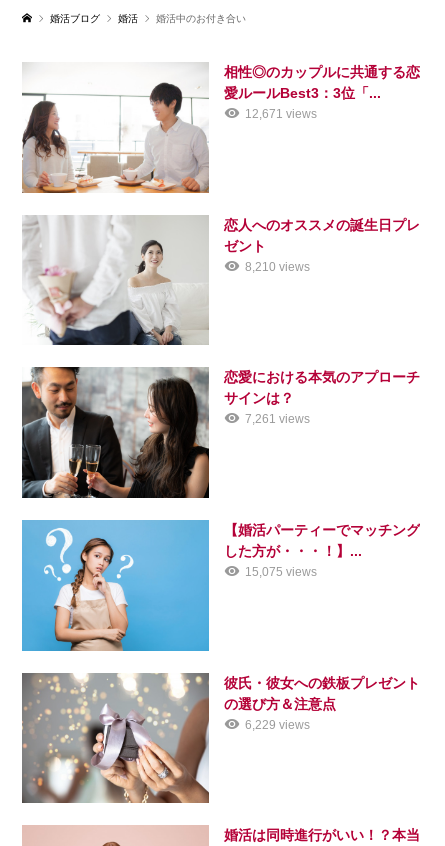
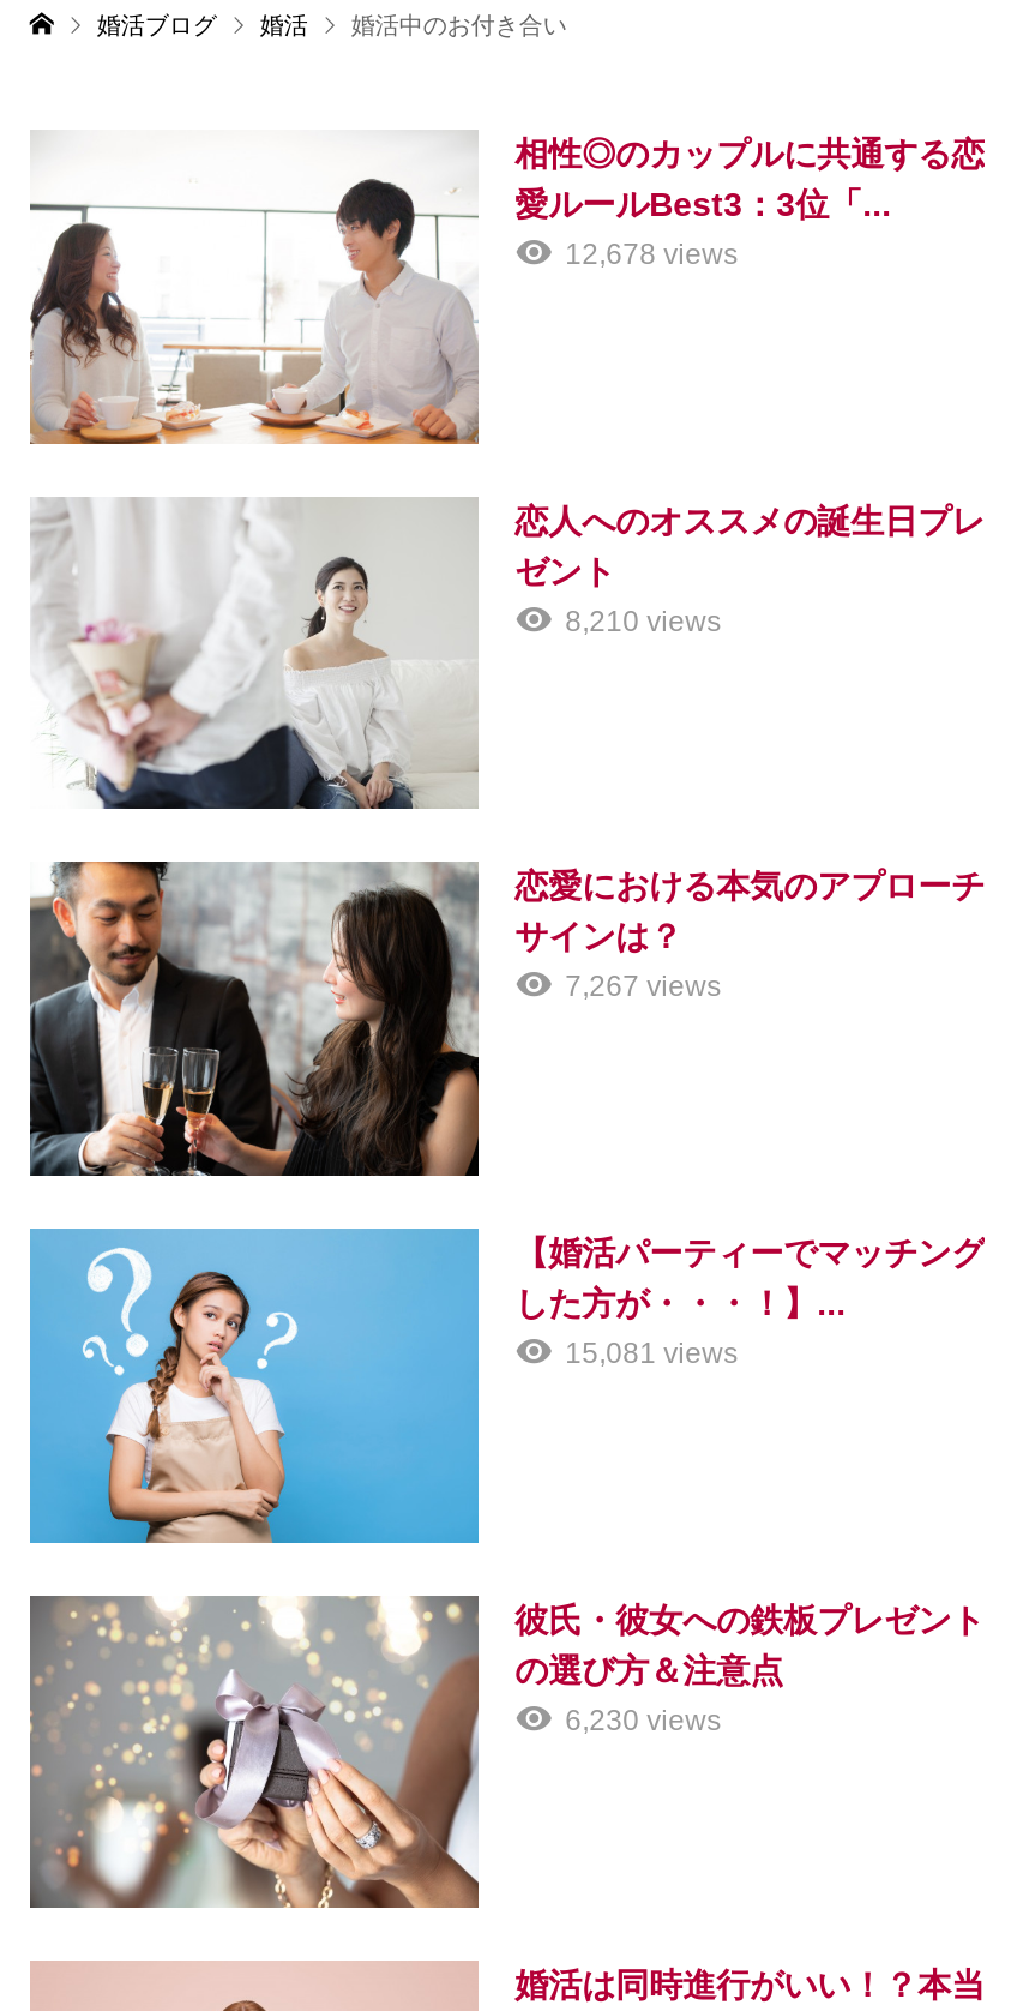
[245,107,317,121] 12,671 views -> [565,238,738,271] 12,678 views
[245,412,310,426] 7,261 views -> [565,970,721,1004] 7,267 views
[245,565,317,579] 15,075 views -> [565,1337,738,1370] 15,081 views
[245,718,310,732] 6,229 views -> [565,1703,721,1736] 6,230 views

